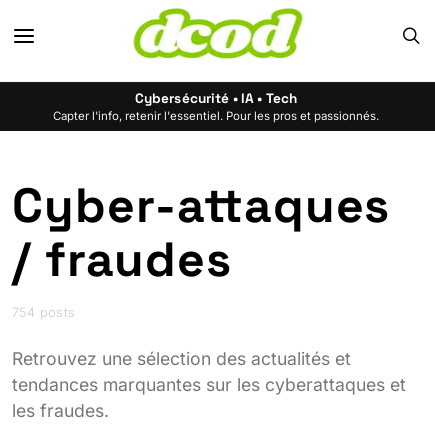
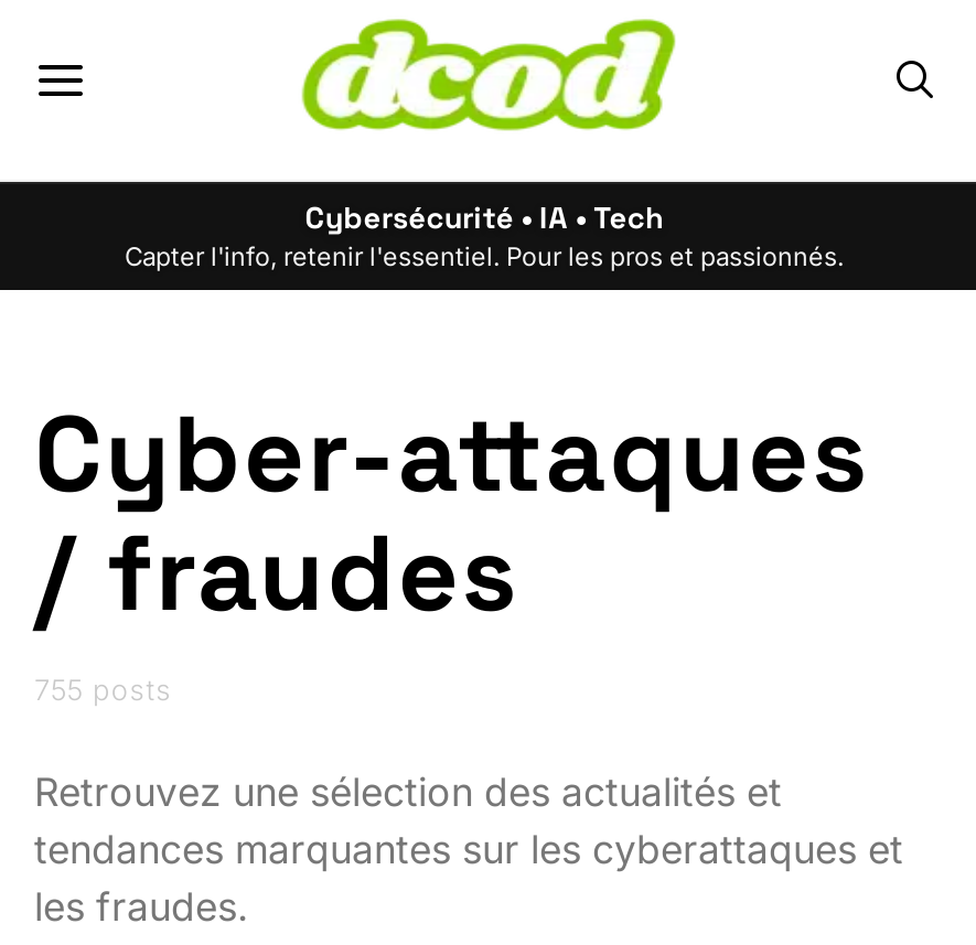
[12,305,75,320] 754 posts -> [34,674,172,707] 755 posts

